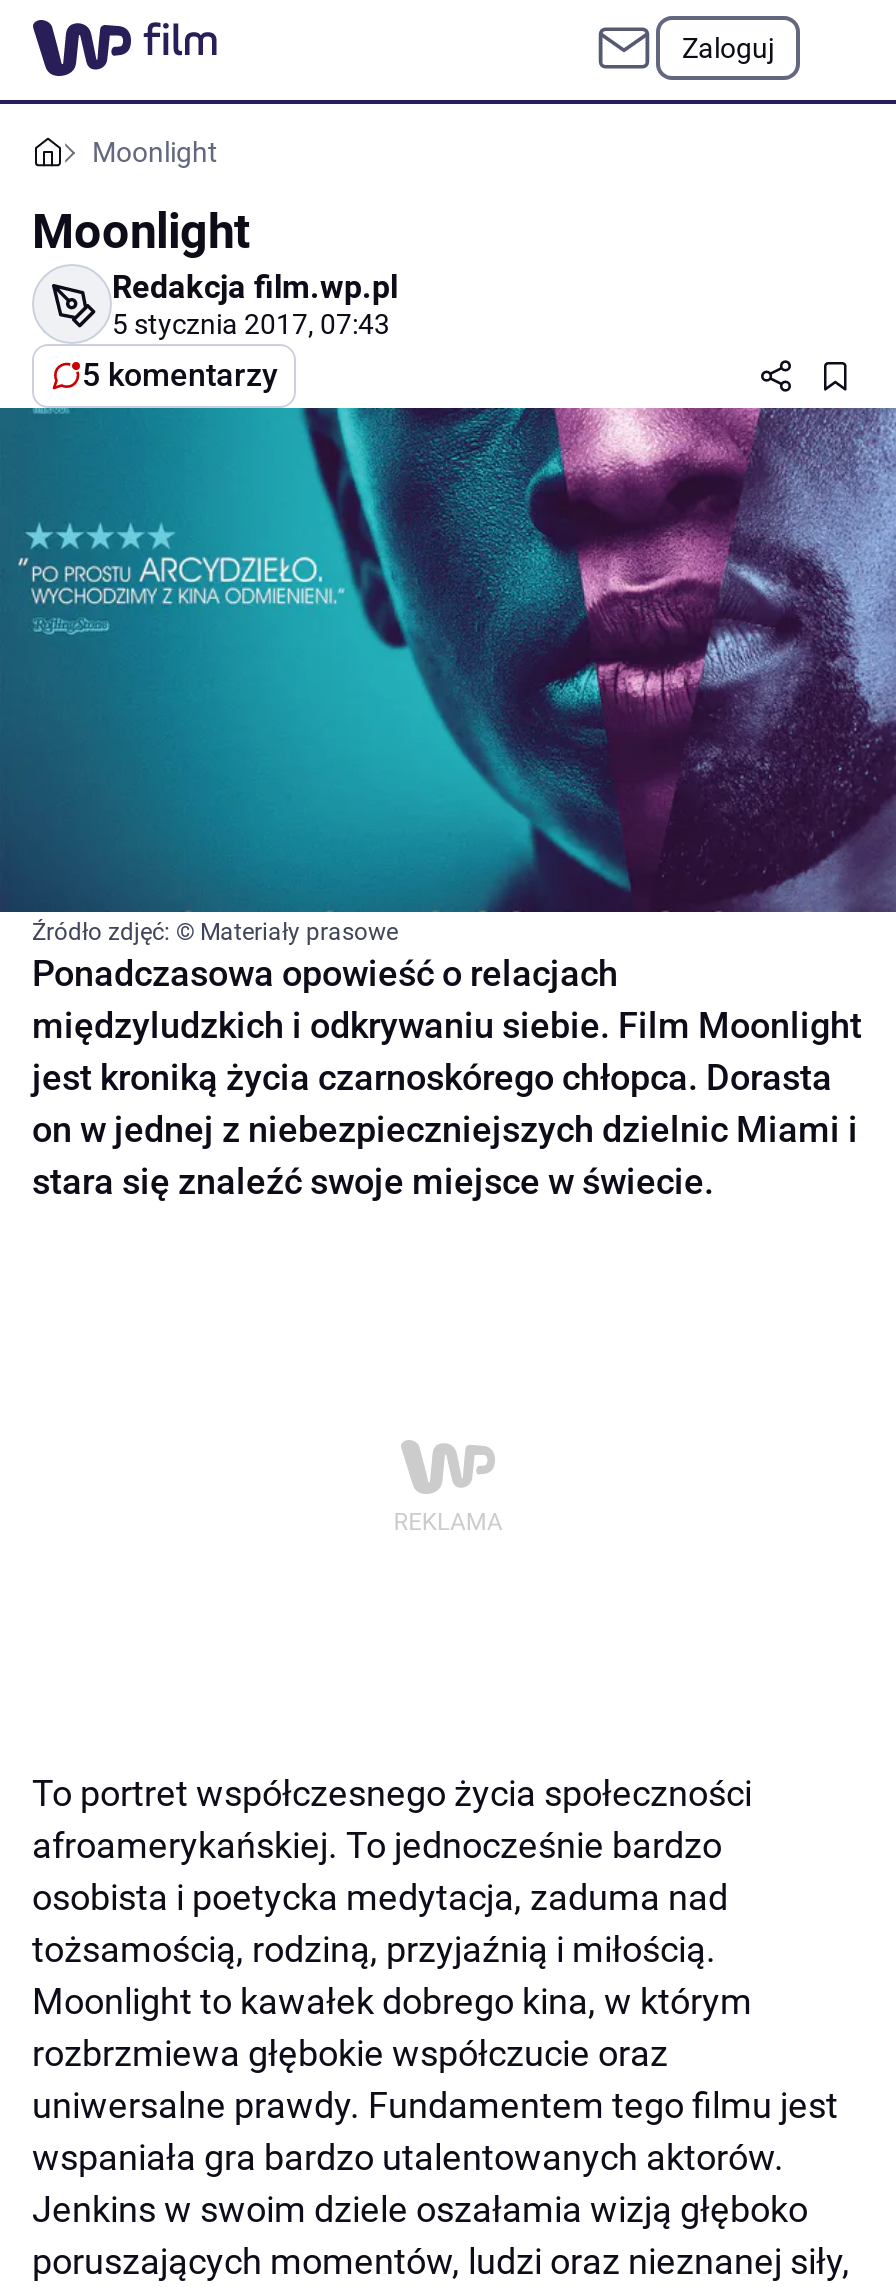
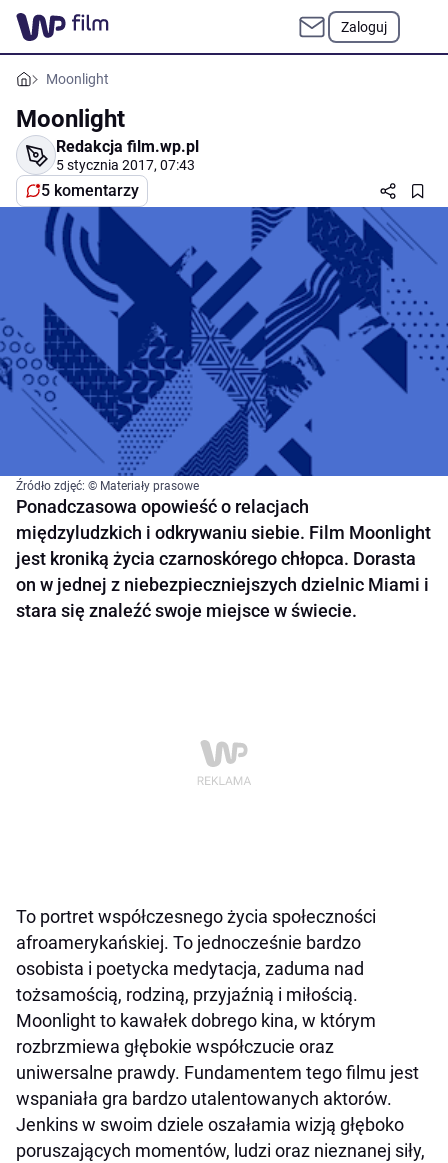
[6,406,890,914] [image] -> [3,206,445,477] [image]

